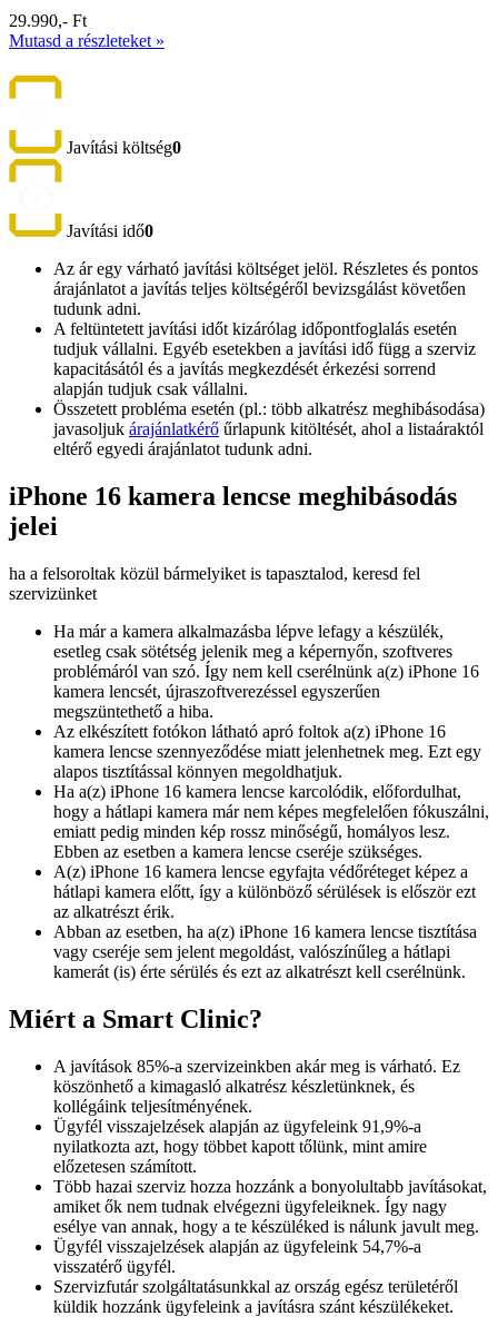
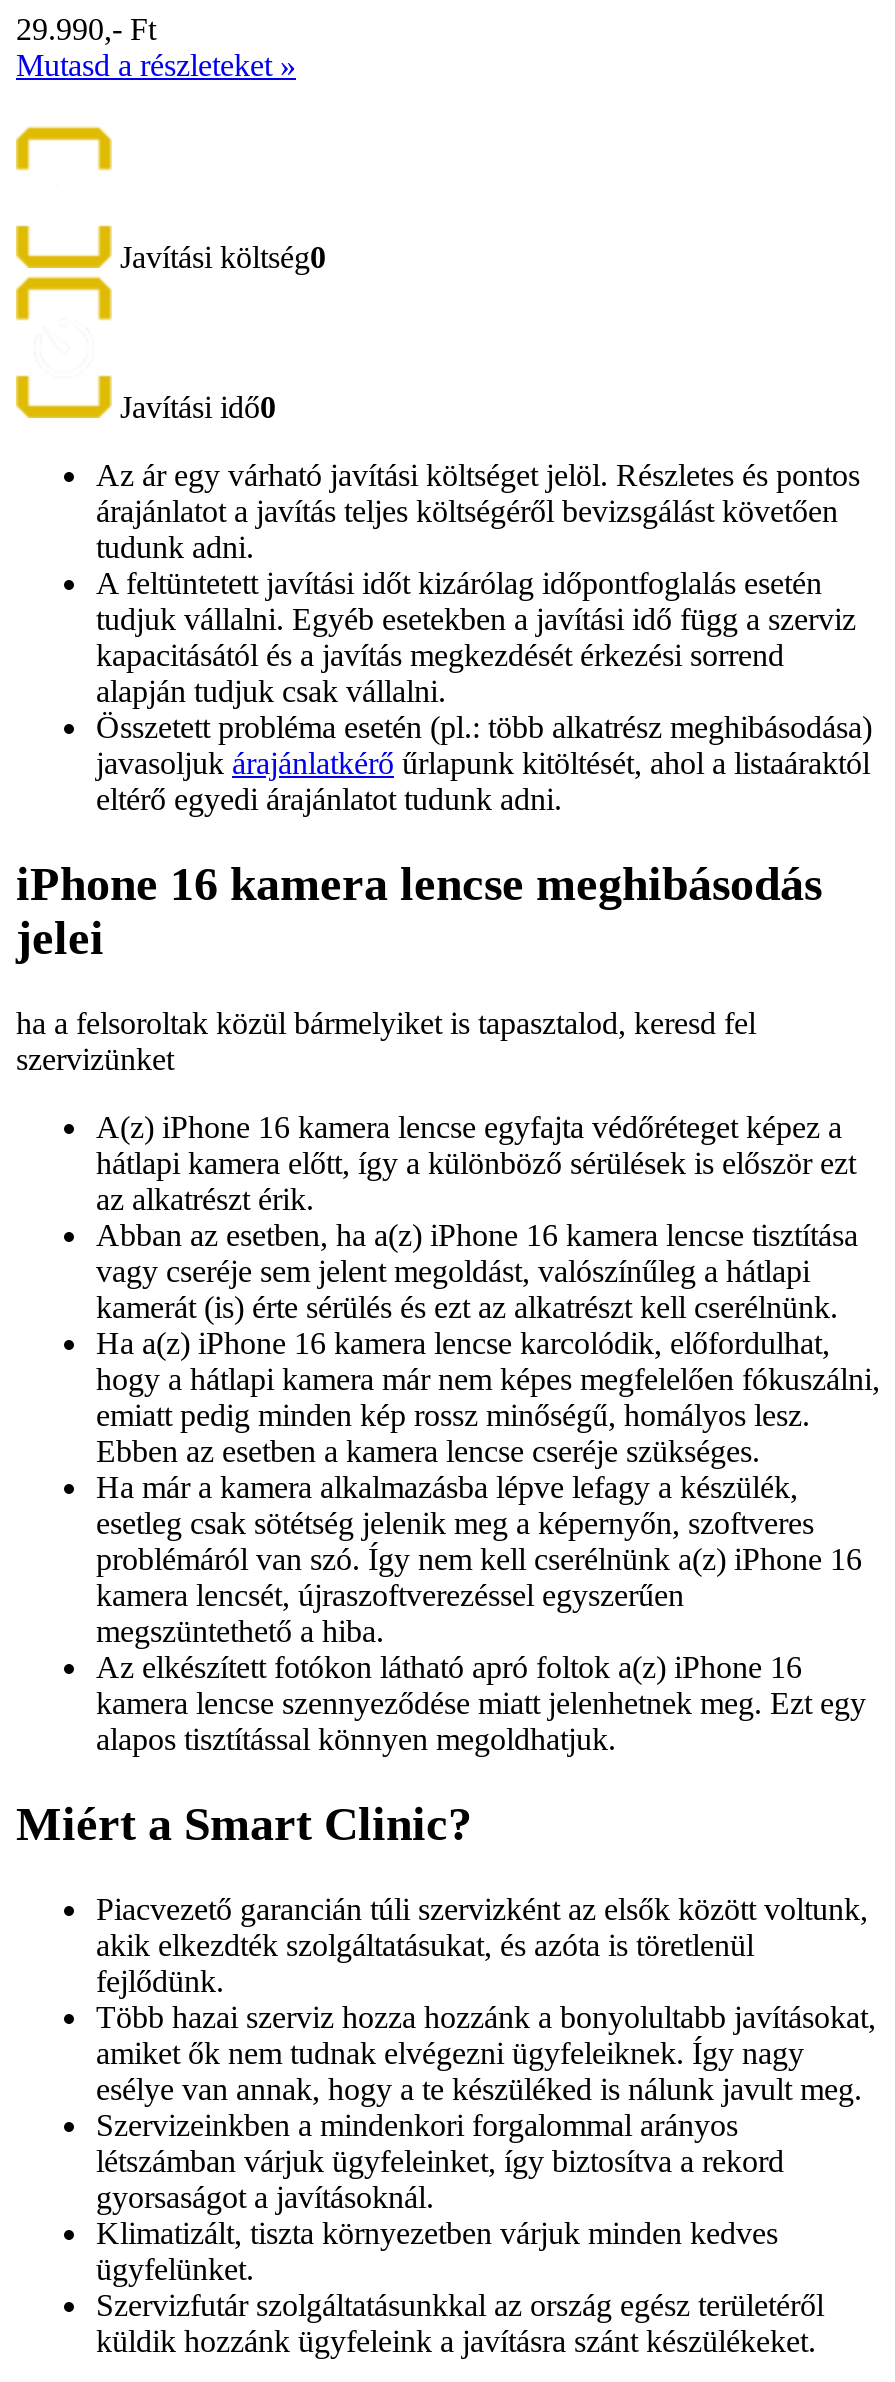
moved [53,622,481,781] -> [96,1470,866,1756]: Ha már a kamera alkalmazásba lépve lefagy a készülék, | esetleg csak sötétség jelenik meg a képernyőn, szoftveres | problémáról van szó. Így nem kell cserélnünk a(z) iPhone 16 | kamera lencsét, újraszoftverezéssel egyszerűen | megszüntethető a hiba. | Az elkészített fotókon látható apró foltok a(z) iPhone 16 | kamera lencse szennyeződése miatt jelenhetnek meg. Ezt egy | alapos tisztítással könnyen megoldhatjuk.
moved [53,782,489,981] -> [96,1110,880,1468]: Ha a(z) iPhone 16 kamera lencse karcolódik, előfordulhat, | hogy a hátlapi kamera már nem képes megfelelően fókuszálni, | emiatt pedig minden kép rossz minőségű, homályos lesz. | ... | vagy cseréje sem jelent megoldást, valószínűleg a hátlapi | kamerát (is) érte sérülés és ezt az alkatrészt kell cserélnünk.
[53,1057,460,1176] A javítások 85%-a szervizeinkben akár meg is várható. Ez | köszönhető a kimagasló alkatrész készletünknek, és | kollégáink teljesítményének. | Ügyfél visszajelzések alapján az ügyfeleink 91,9%-a | nyilatkozta azt, hogy többet kapott tőlünk, mint amire | előzetesen számított. -> [96,1892,868,1998] Piacvezető garancián túli szervizként az elsők között voltunk, | akik elkezdték szolgáltatásukat, és azóta is töretlenül | fejlődünk.
moved [53,1177,487,1236] -> [96,2000,876,2106]: Több hazai szerviz hozza hozzánk a bonyolultabb javításokat, | amiket ők nem tudnak elvégezni ügyfeleiknek. Így nagy | esélye van annak, hogy a te készüléked is nálunk javult meg.
[53,1237,421,1276] Ügyfél visszajelzések alapján az ügyfeleink 54,7%-a | visszatérő ügyfél. -> [96,2108,784,2286] Szervizeinkben a mindenkori forgalommal arányos | létszámban várjuk ügyfeleinket, így biztosítva a rekord | gyorsaságot a javításoknál. | Klimatizált, tiszta környezetben várjuk minden kedves | ügyfelünket.

